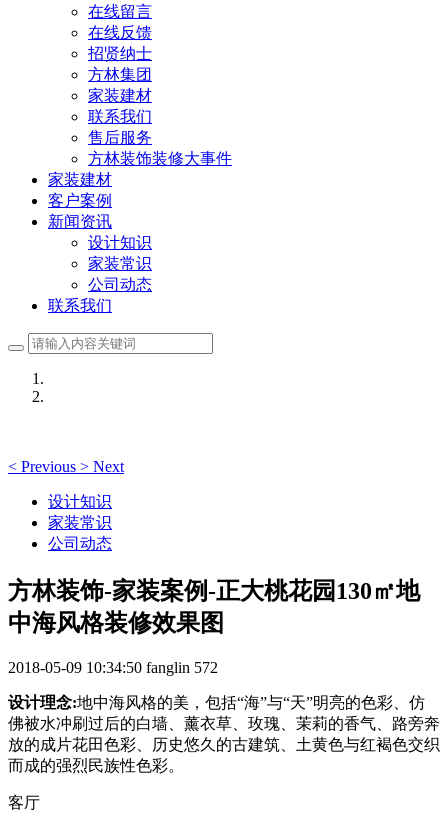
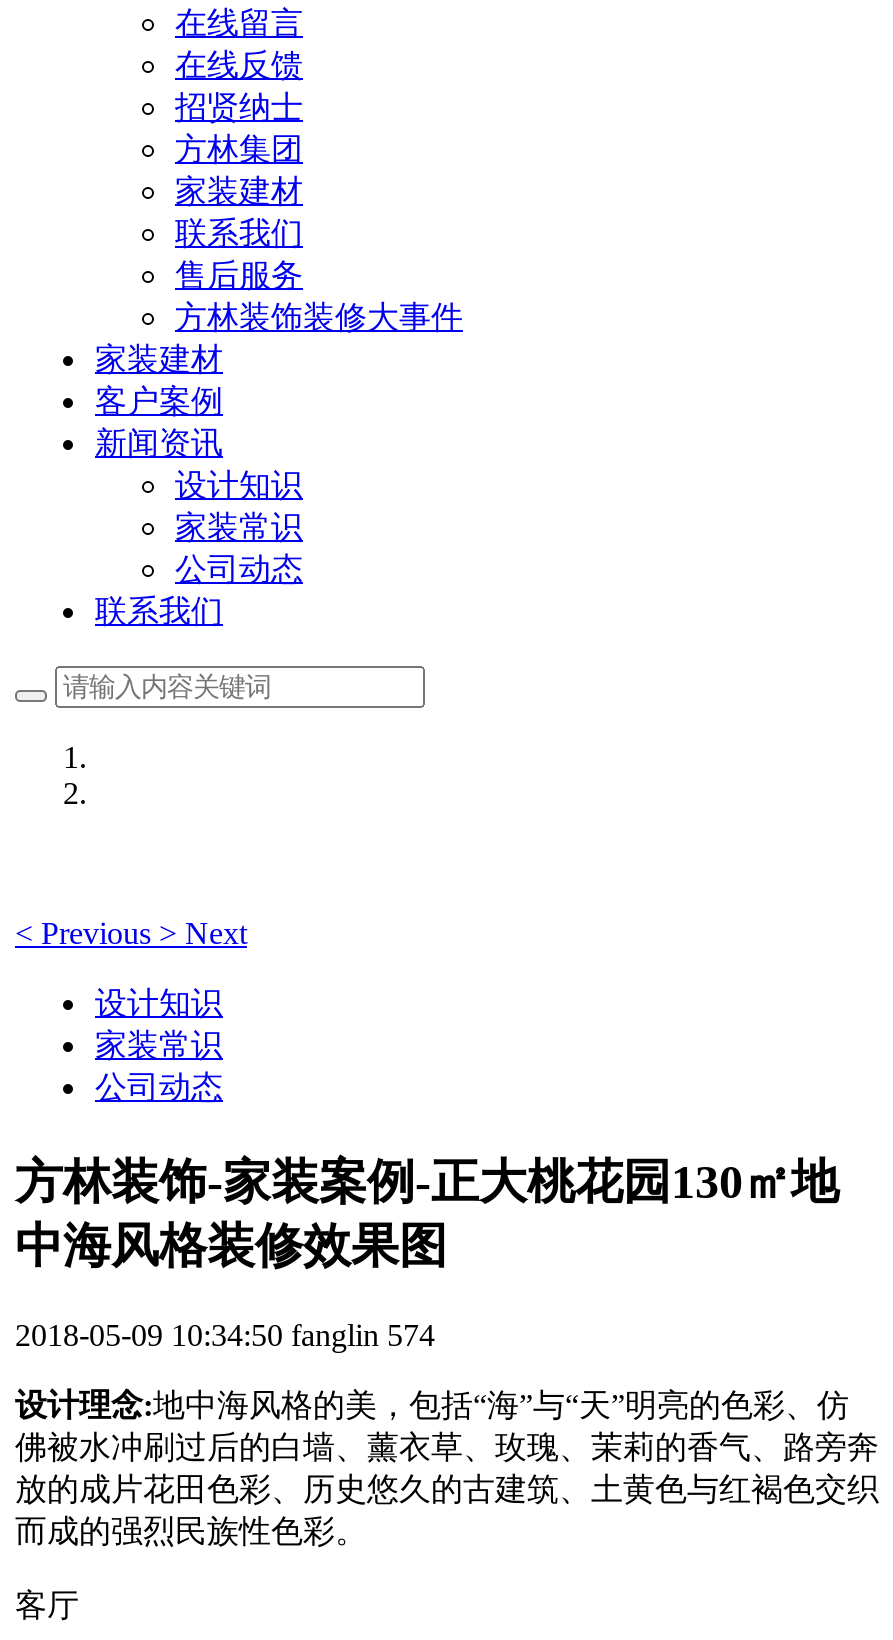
[8,659,218,676] 2018-05-09 10:34:50 fanglin 572 -> [15,1318,435,1352] 2018-05-09 10:34:50 fanglin 574

